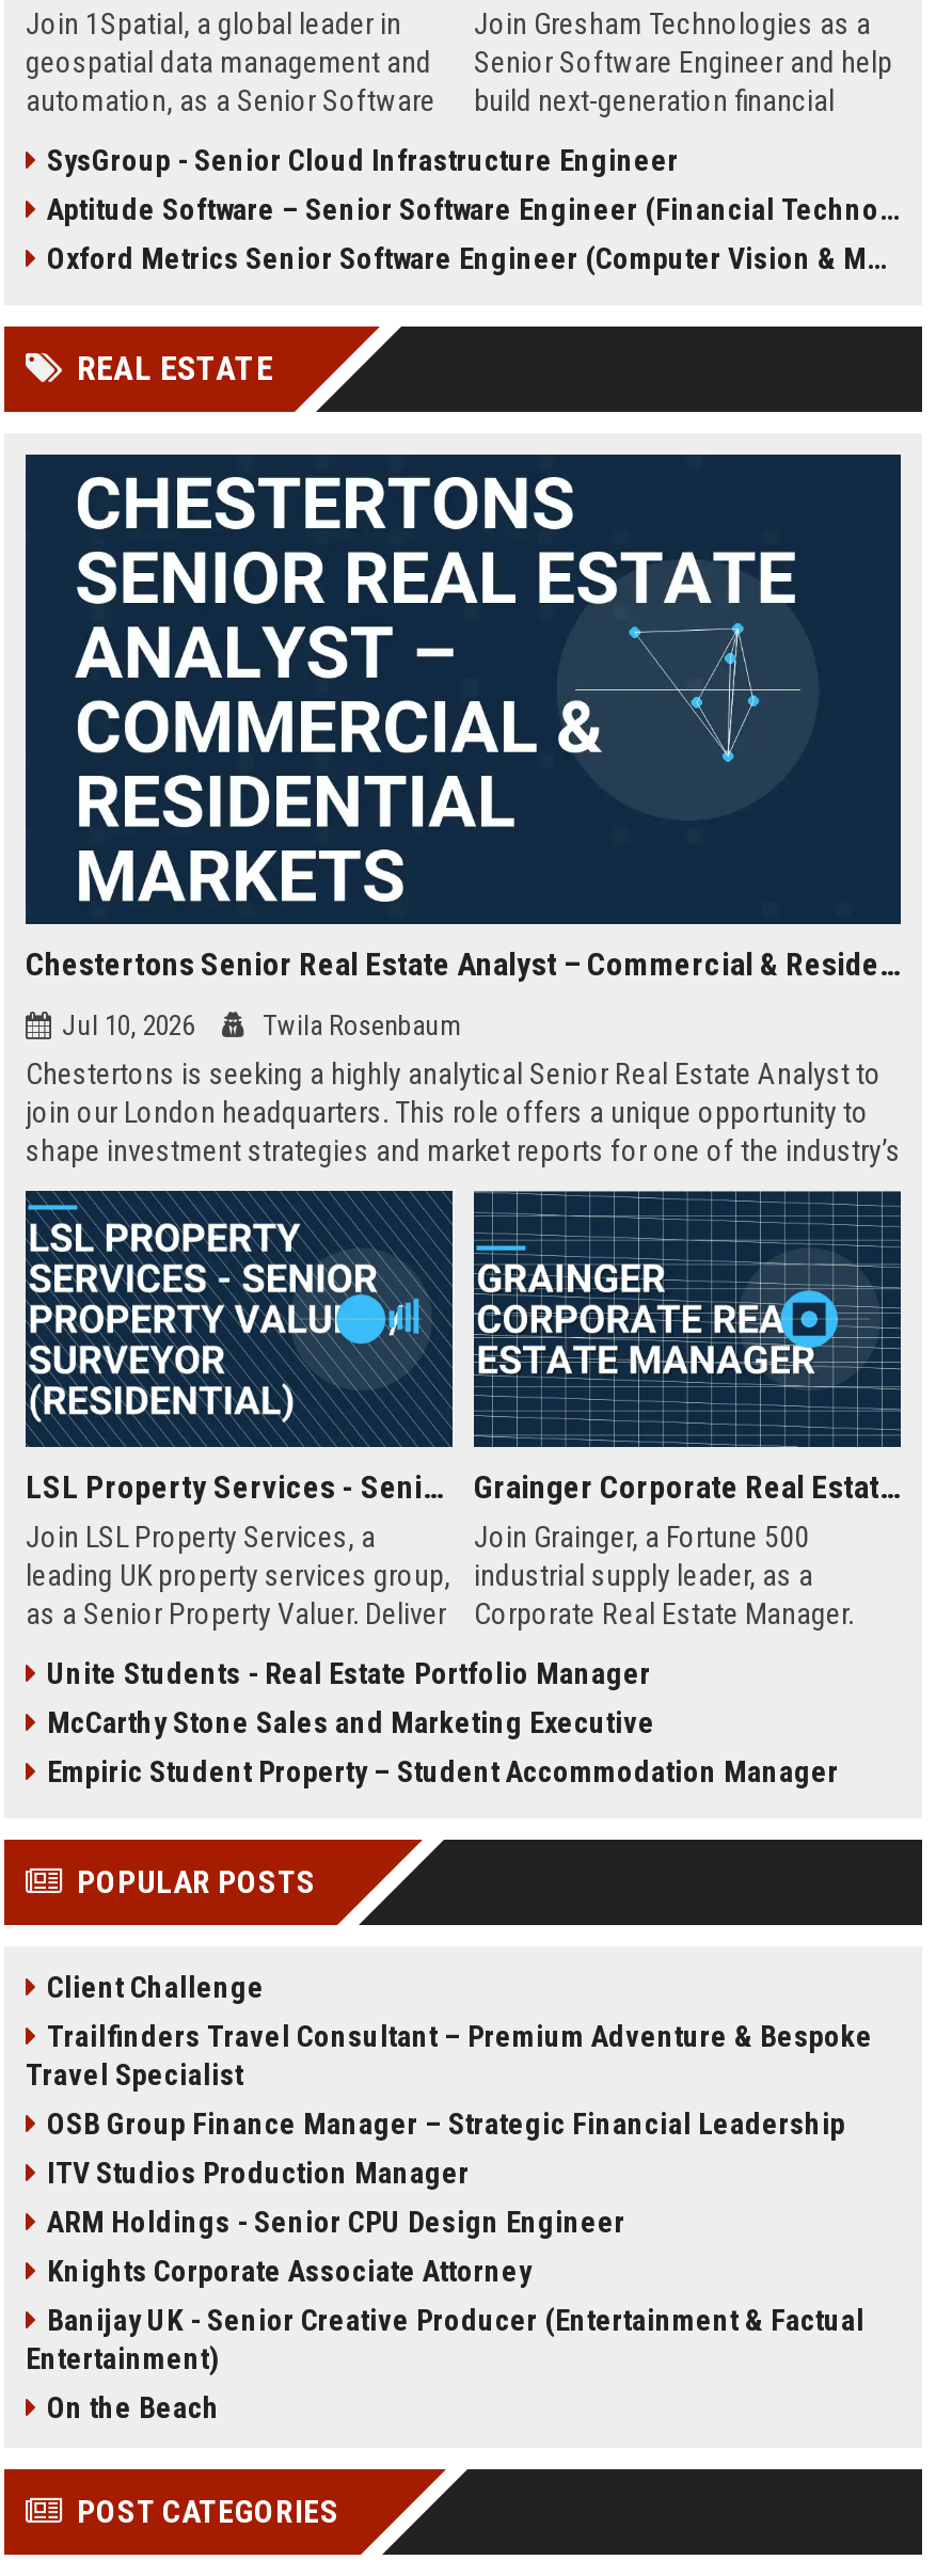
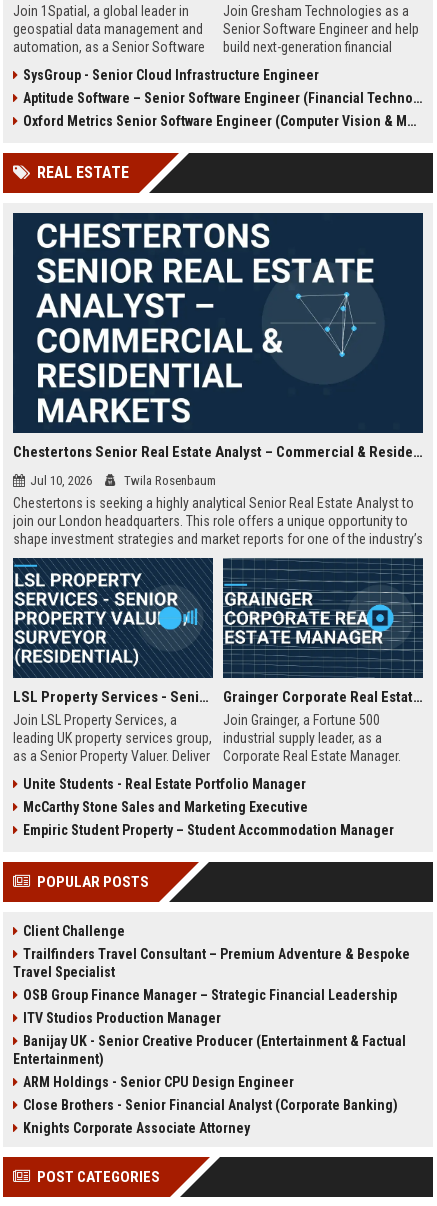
moved [47,2205,625,2239] -> [23,1074,294,1090]: ARM Holdings - Senior CPU Design Engineer
moved [47,2254,532,2288] -> [23,1120,250,1136]: Knights Corporate Associate Attorney
moved [26,2303,864,2375] -> [13,1033,406,1067]: Banijay UK - Senior Creative Producer (Entertainment & Factual | Entertainment)
[47,2390,220,2424] On the Beach -> [23,1097,398,1113] Close Brothers - Senior Financial Analyst (Corporate Banking)

